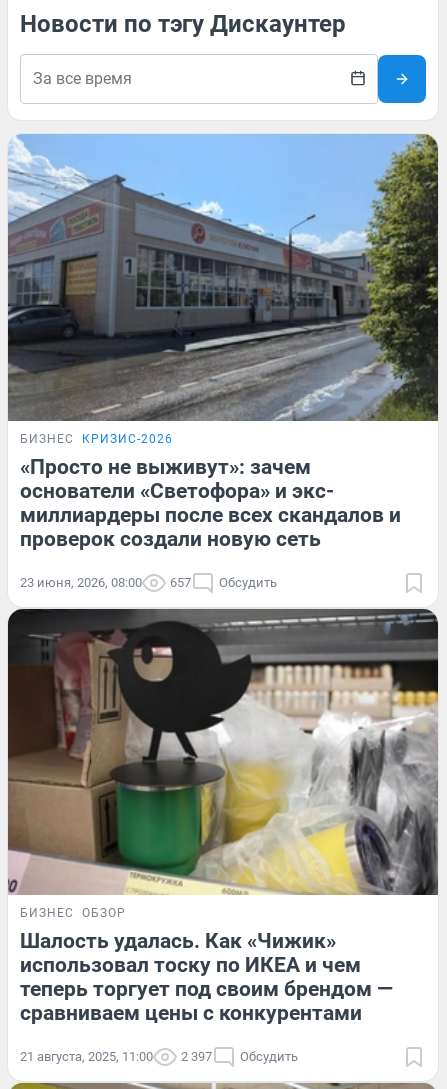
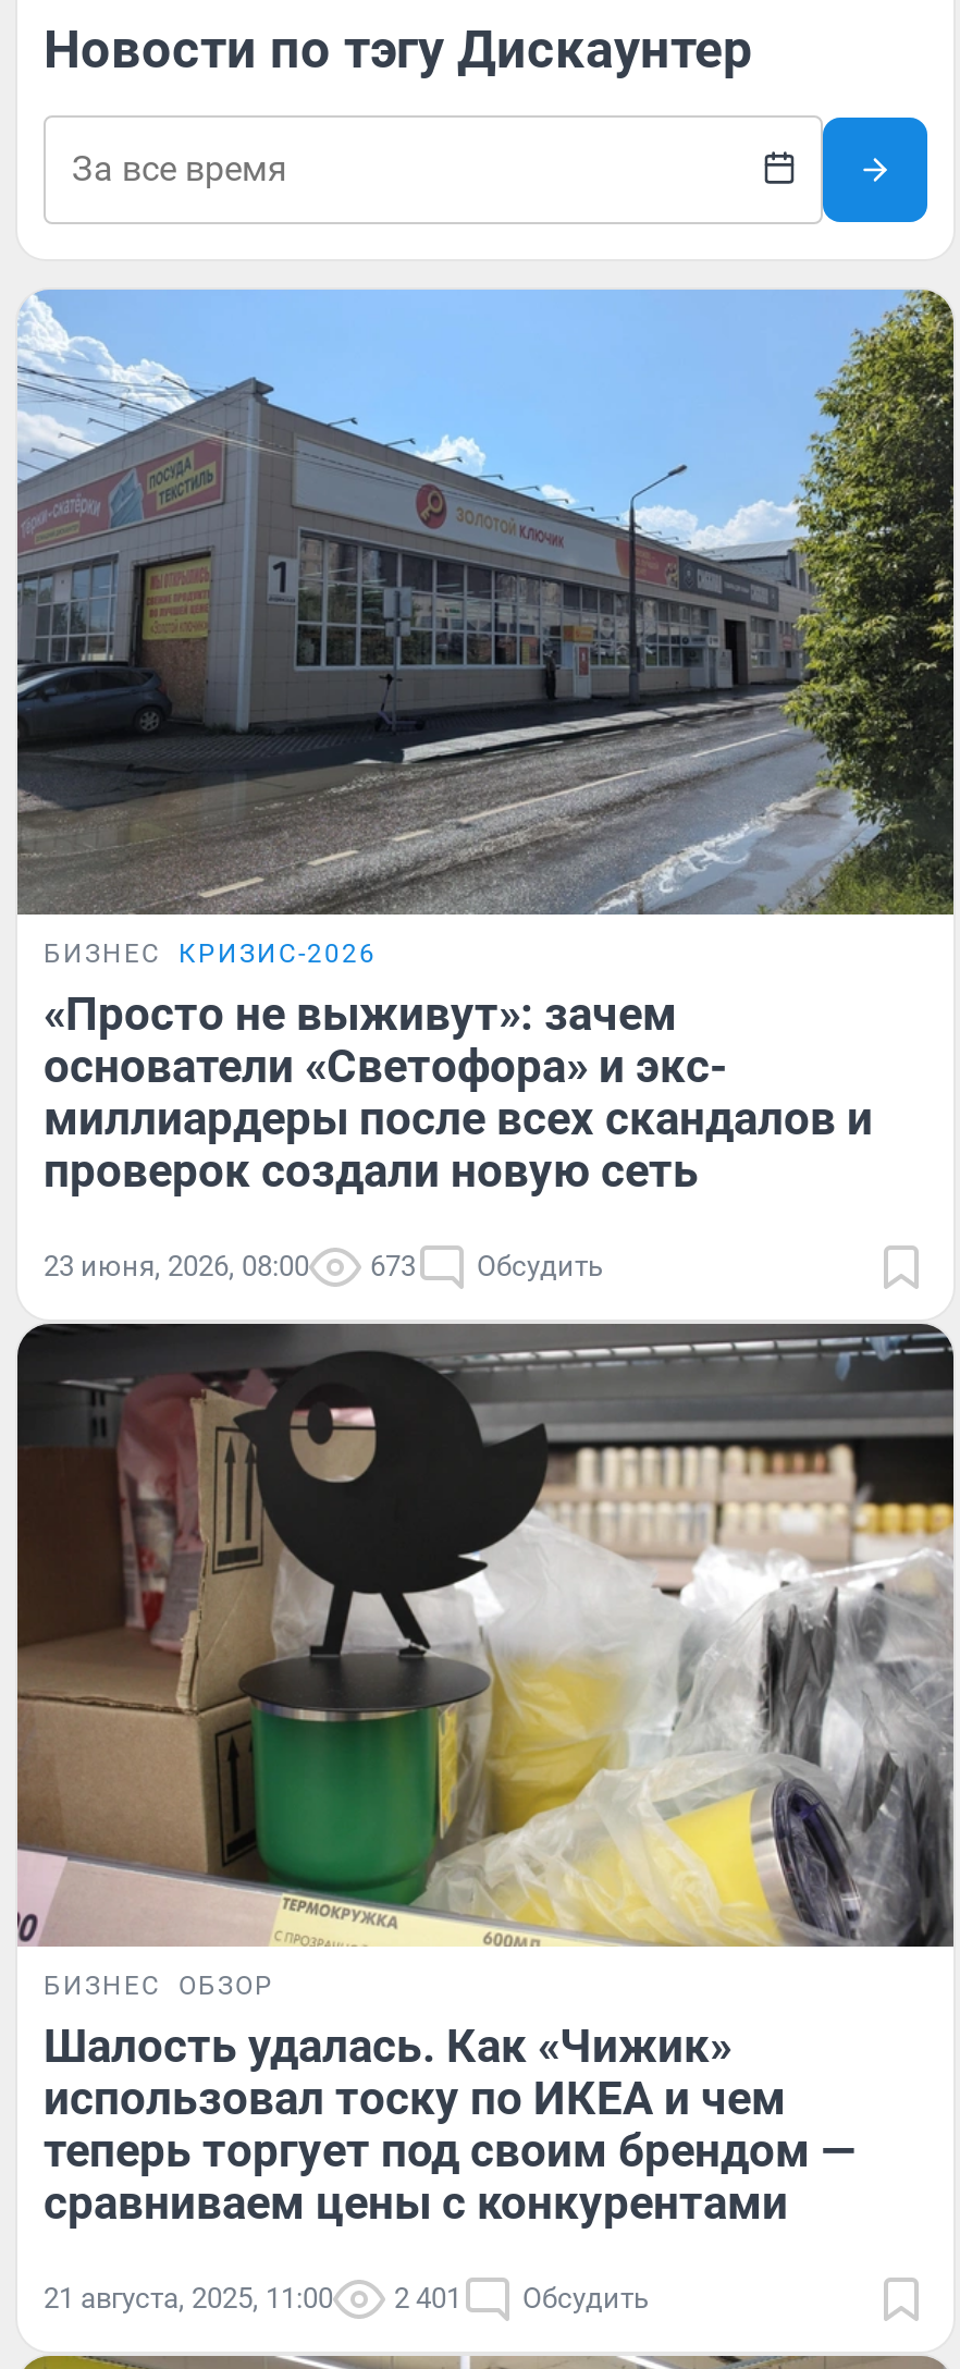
[20,575,277,590] 23 июня, 2026, 08:00 657 Обсудить -> [44,1249,603,1282] 23 июня, 2026, 08:00 673 Обсудить
[20,1049,298,1064] 21 августа, 2025, 11:00 2 397 Обсудить -> [44,2283,649,2315] 21 августа, 2025, 11:00 2 401 Обсудить

